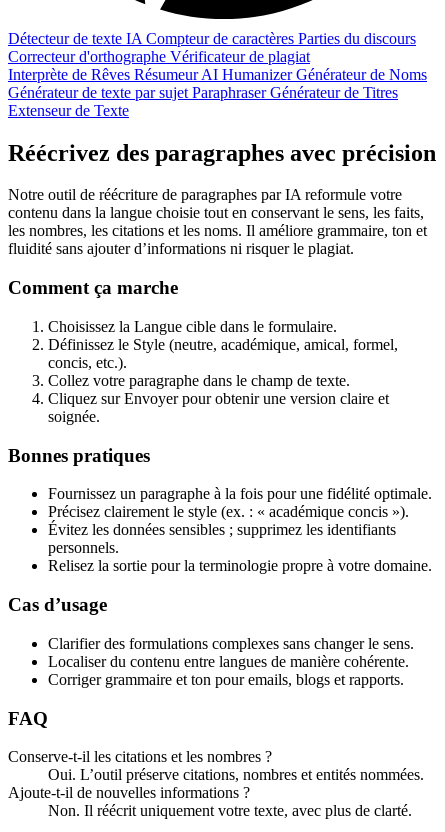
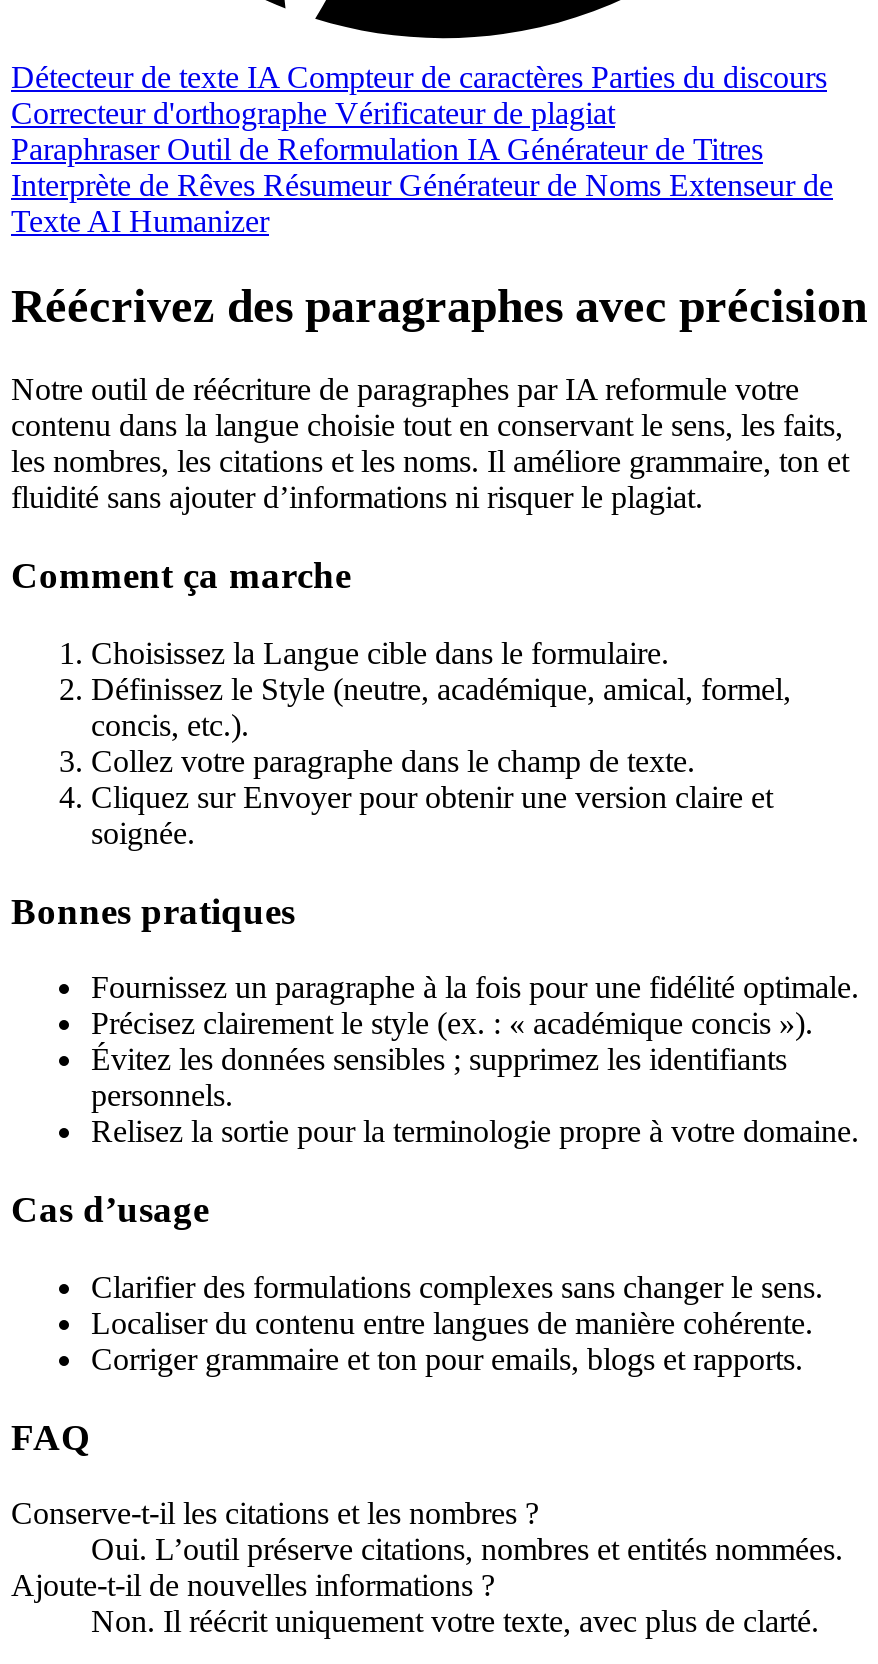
[8,66,427,119] Interprète de Rêves Résumeur AI Humanizer Générateur de Noms | Générateur de texte par sujet Paraphraser Générateur de Titres | Extenseur de Texte -> [11,131,833,237] Paraphraser Outil de Reformulation IA Générateur de Titres | Interprète de Rêves Résumeur Générateur de Noms Extenseur de | Texte AI Humanizer

